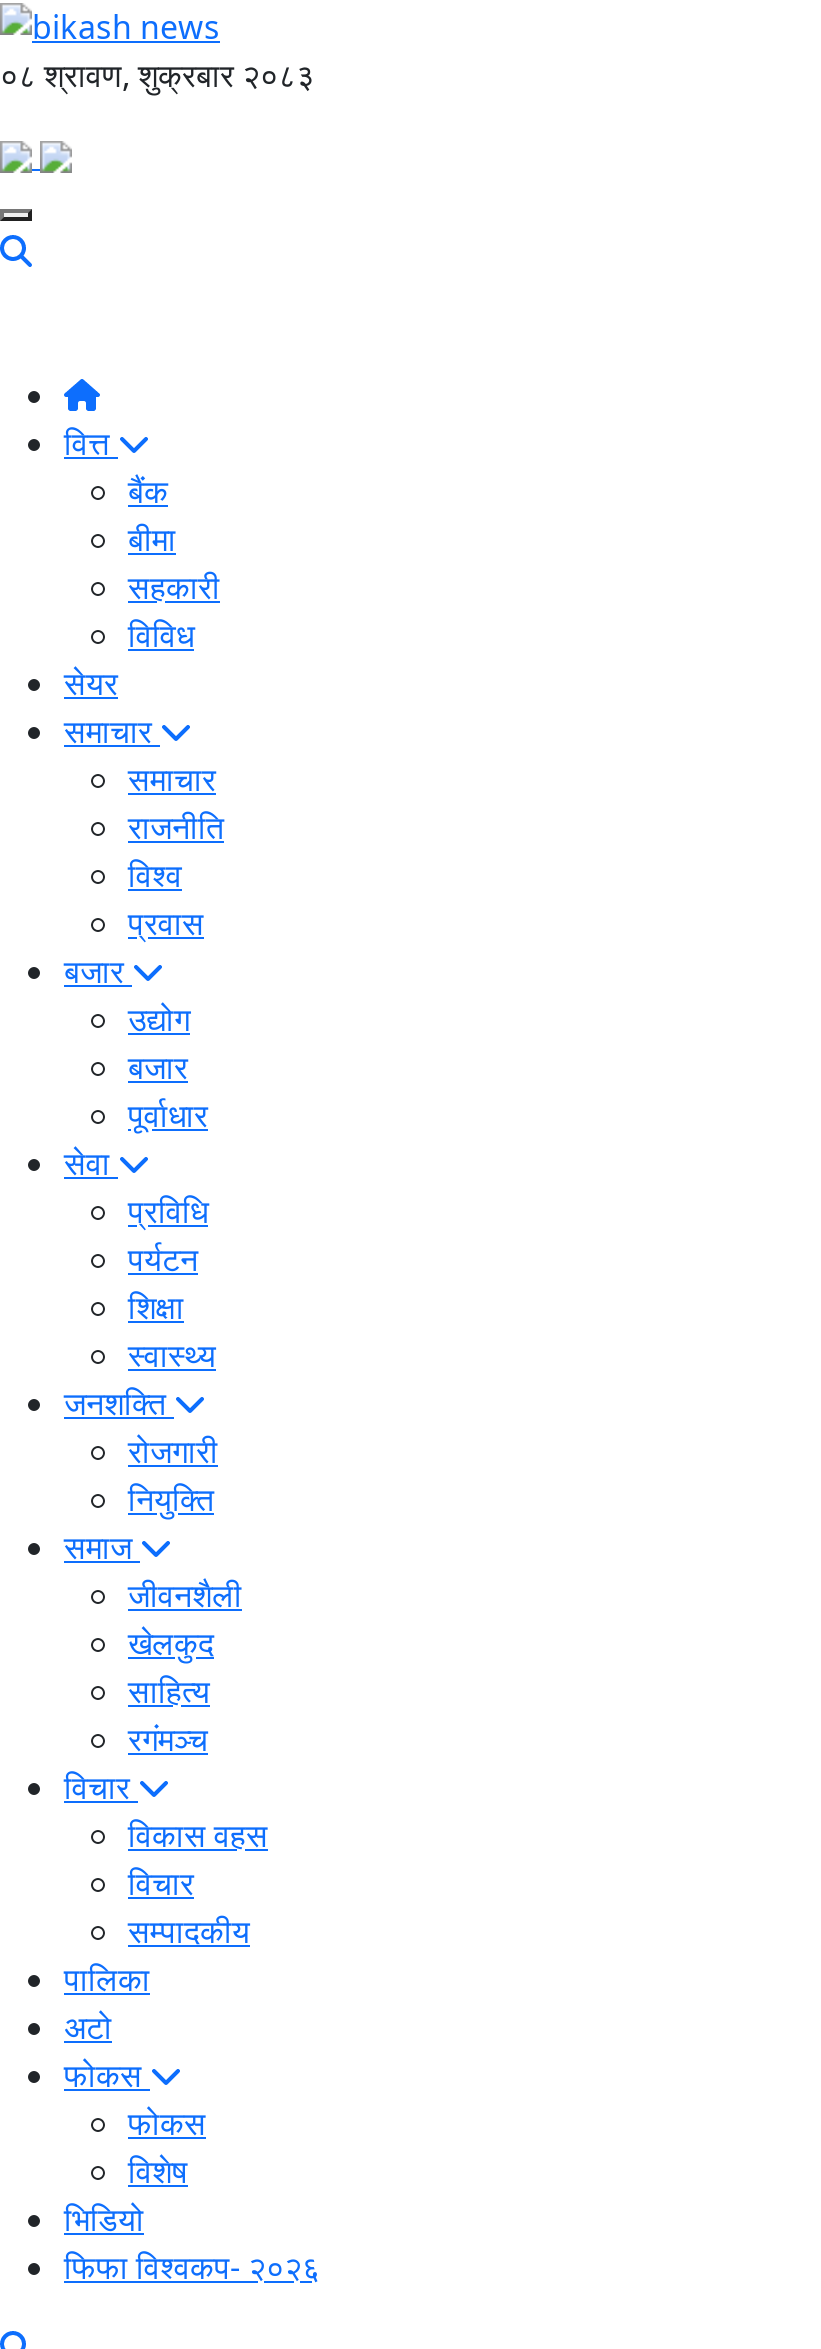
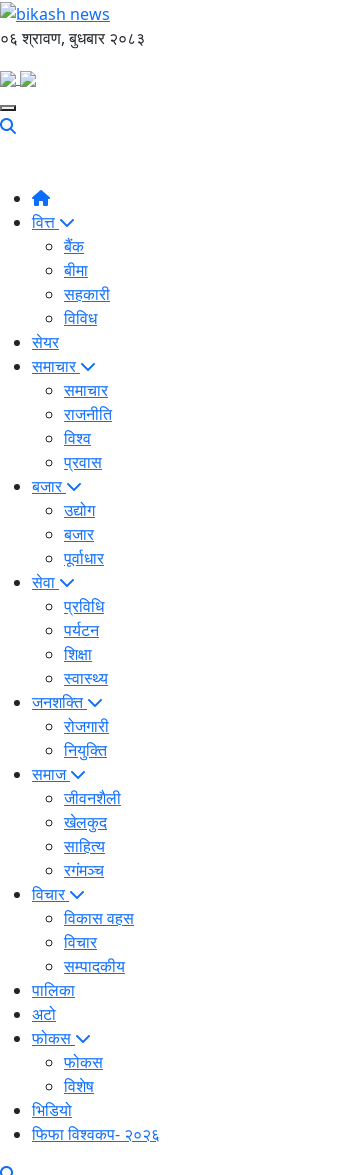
[0,52,314,96] ०८ श्रावण, शुक्रबार २०८३ -> [0,27,145,49] ०६ श्रावण, बुधबार २०८३

